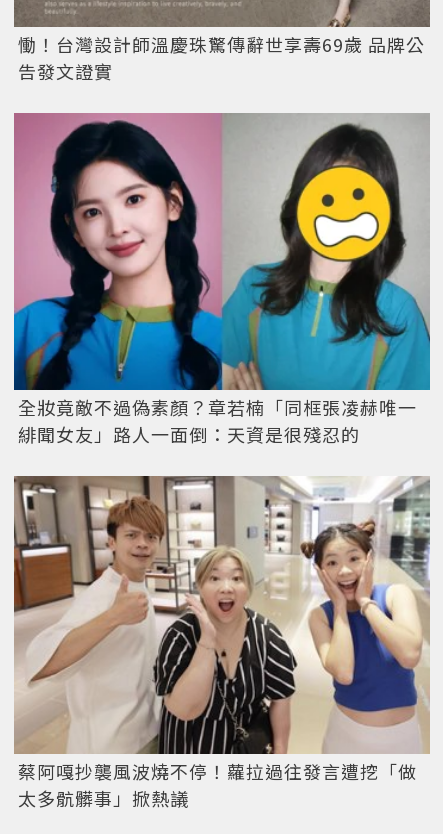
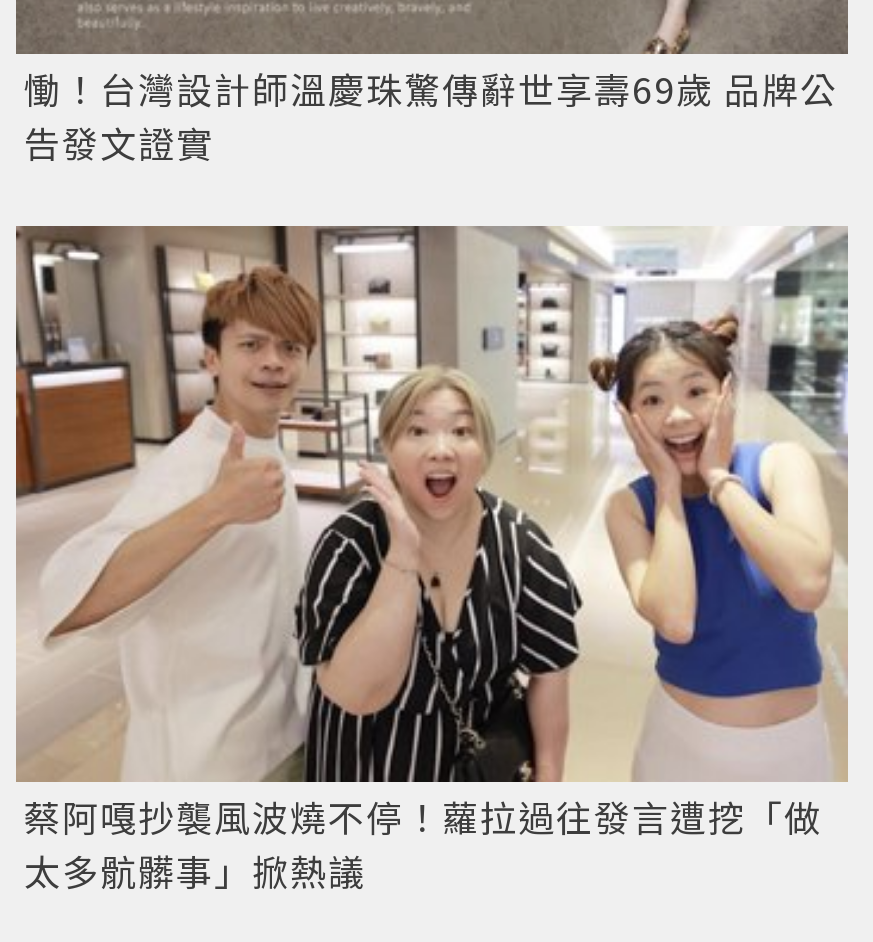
[13,113,430,447] [image] | 全妝竟敵不過偽素顏？章若楠「同框張凌赫唯一 | 緋聞女友」路人一面倒：天資是很殘忍的 -> none

